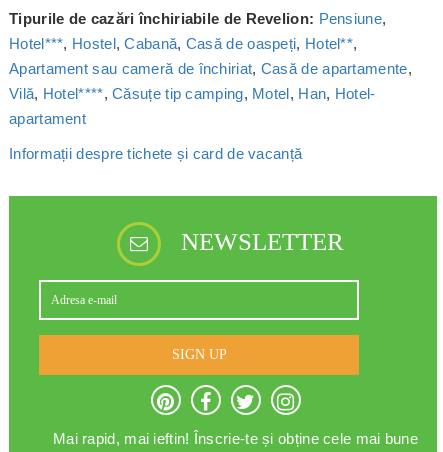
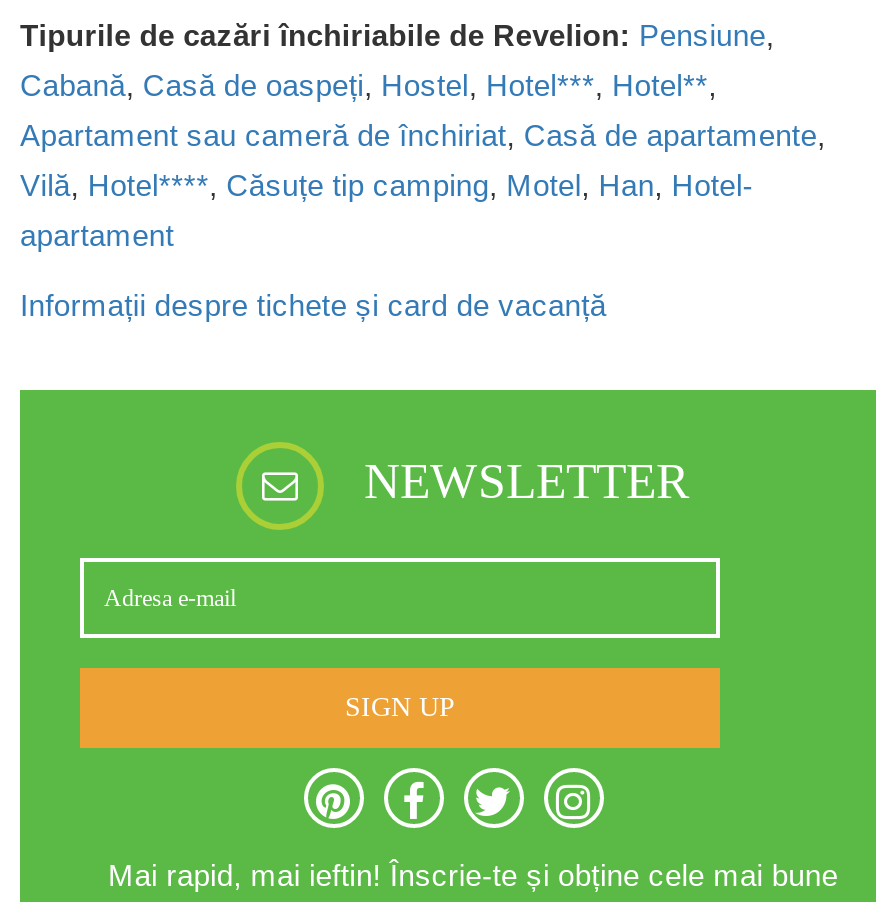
[9,35,357,52] Hotel***, Hostel, Cabană, Casă de oaspeți, Hotel**, -> [20,68,717,102] Cabană, Casă de oaspeți, Hostel, Hotel***, Hotel**,

